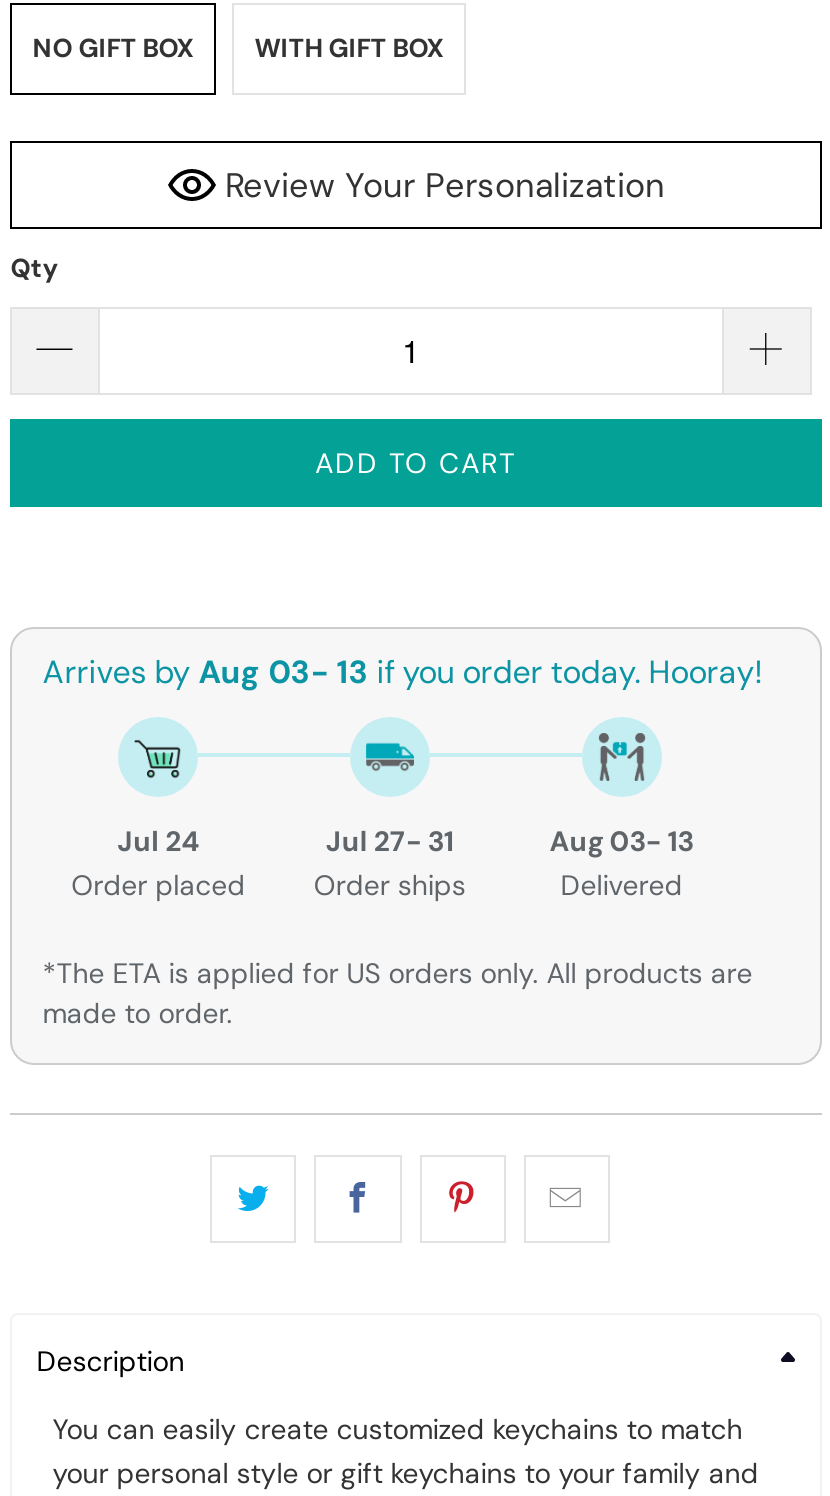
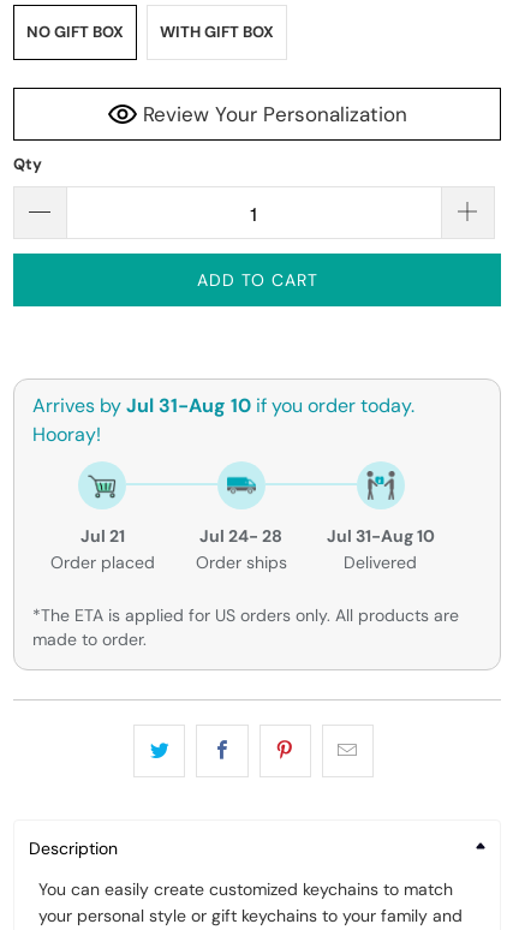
[42,650,762,692] Arrives by Aug 03- 13 if you order today. Hooray! -> [33,393,415,447] Arrives by Jul 31-Aug 10 if you order today. | Hooray!
[117,822,199,858] Jul 24 -> [80,525,124,547] Jul 21
[326,822,454,858] Jul 27- 31 -> [200,525,283,547] Jul 24- 28
[549,822,693,858] Aug 03- 13 -> [326,525,435,547] Jul 31-Aug 10

